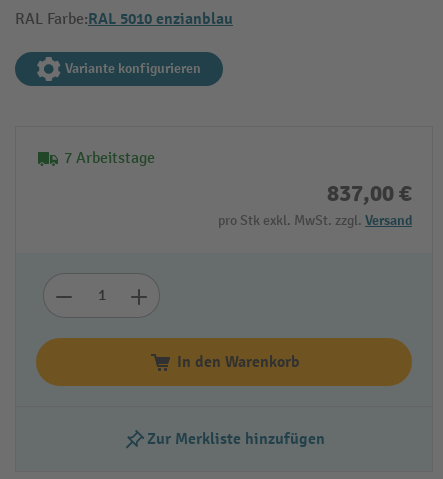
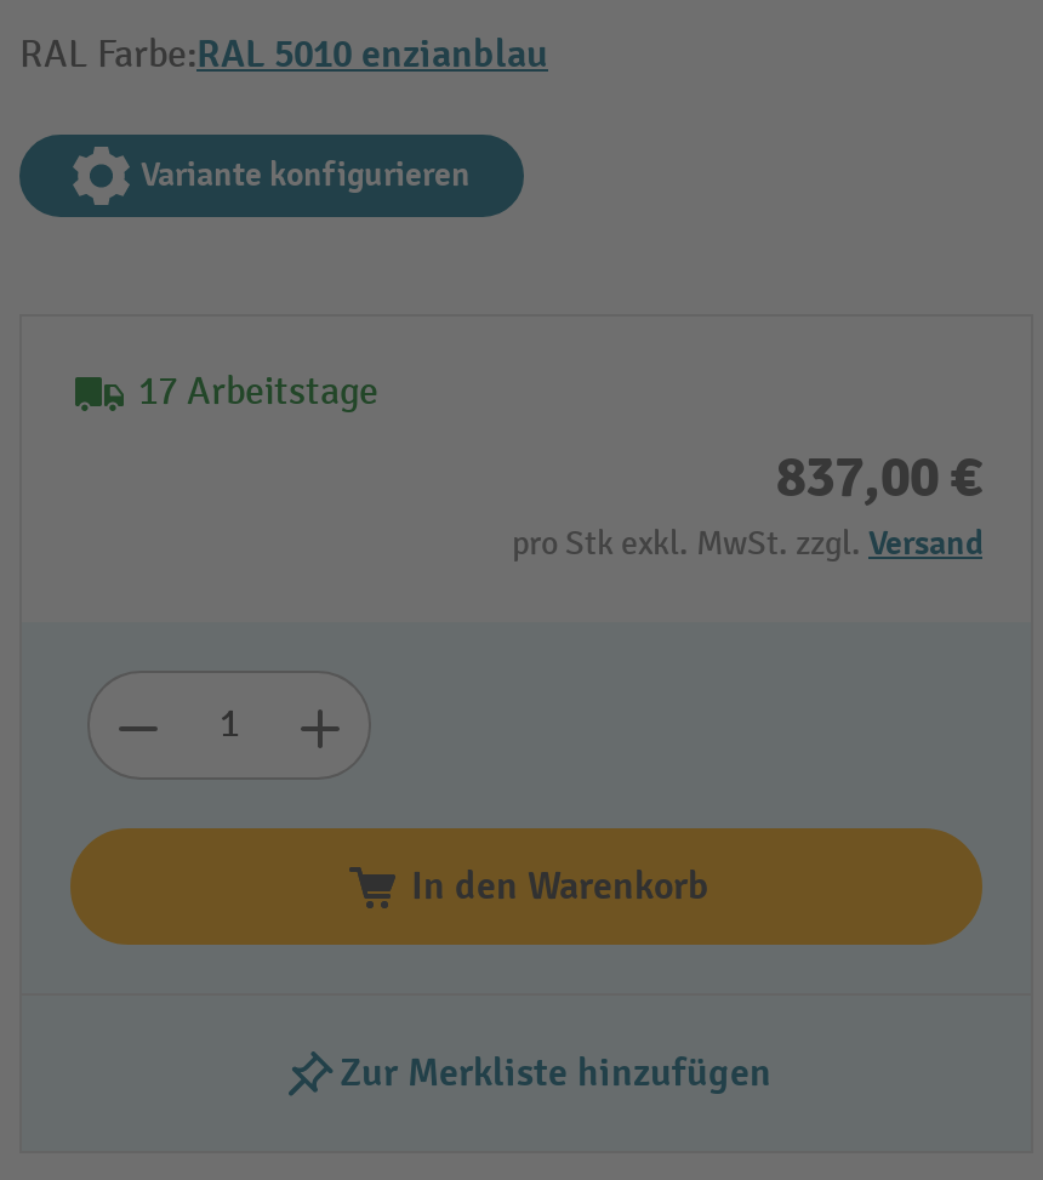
[64,149,155,168] 7 Arbeitstage -> [138,370,378,416] 17 Arbeitstage

